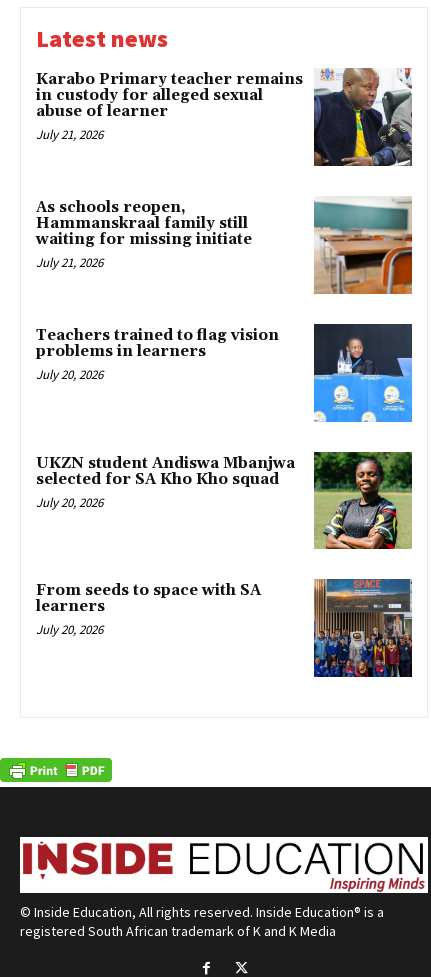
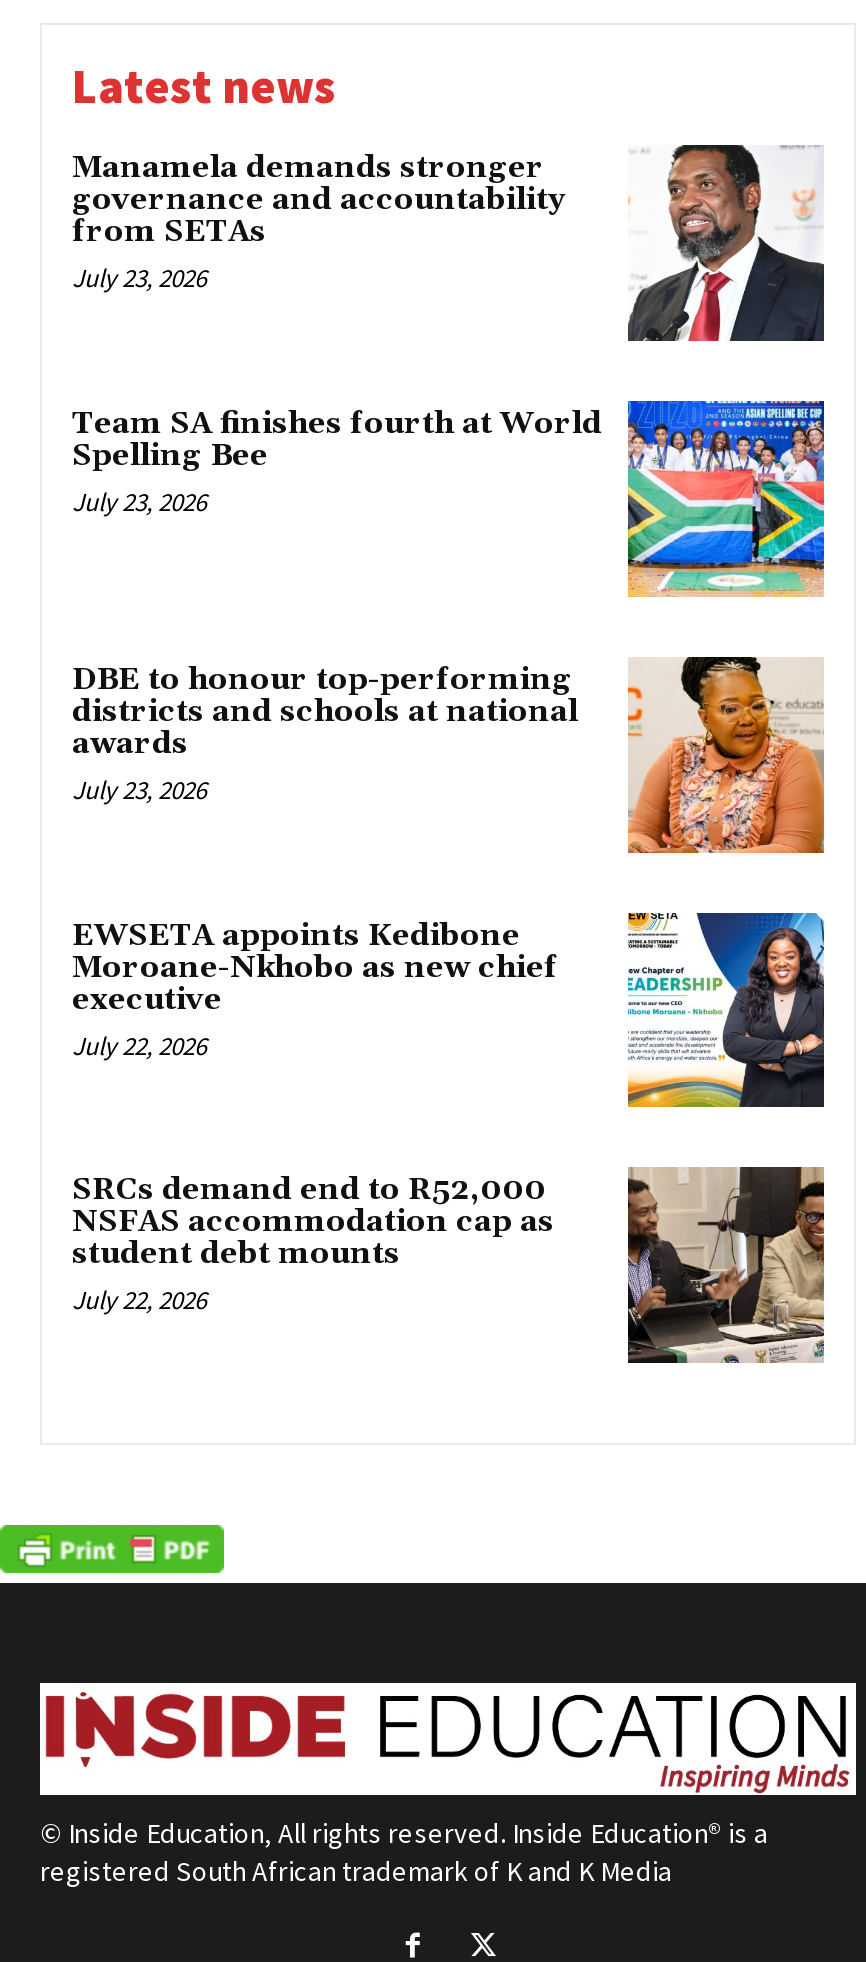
[36,67,413,167] [image] | Karabo Primary teacher remains | in custody for alleged sexual | abuse of learner | July 21, 2026 -> [72,143,824,343] [image] | Manamela demands stronger | governance and accountability | from SETAs | July 23, 2026
[36,198,252,271] As schools reopen, | Hammanskraal family still | waiting for missing initiate | July 21, 2026 -> [72,405,602,519] Team SA finishes fourth at World | Spelling Bee | July 23, 2026
[314,196,413,295] [image] -> [626,399,826,599] [image]
[36,323,413,423] [image] | Teachers trained to flag vision | problems in learners | July 20, 2026 -> [72,655,826,855] [image] | DBE to honour top-performing | districts and schools at national | awards | July 23, 2026
[36,451,413,550] [image] | UKZN student Andiswa Mbanjwa | selected for SA Kho Kho squad | July 20, 2026 -> [72,911,826,1109] [image] | EWSETA appoints Kedibone | Moroane-Nkhobo as new chief | executive | July 22, 2026
[36,581,261,638] From seeds to space with SA | learners | July 20, 2026 -> [72,1172,554,1318] SRCs demand end to R52,000 | NSFAS accommodation cap as | student debt mounts | July 22, 2026
[313,578,413,678] [image] -> [626,1165,826,1365] [image]

